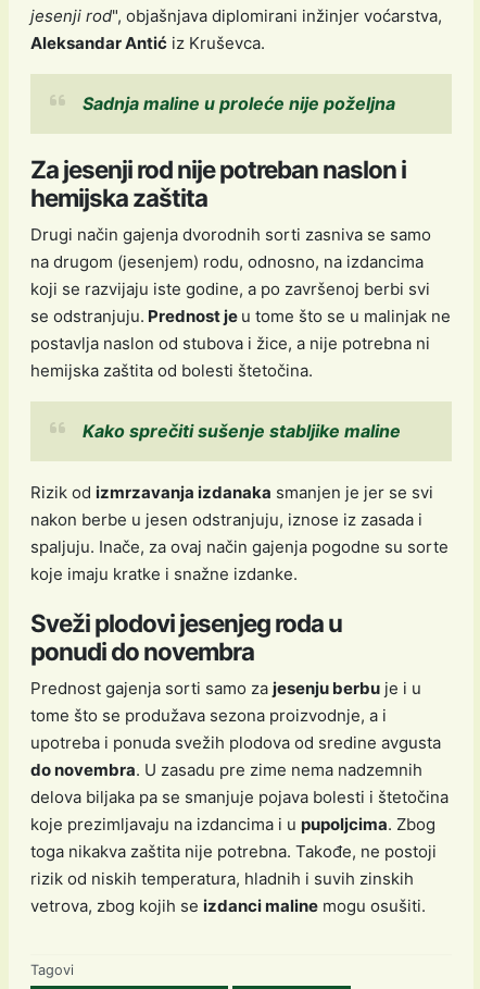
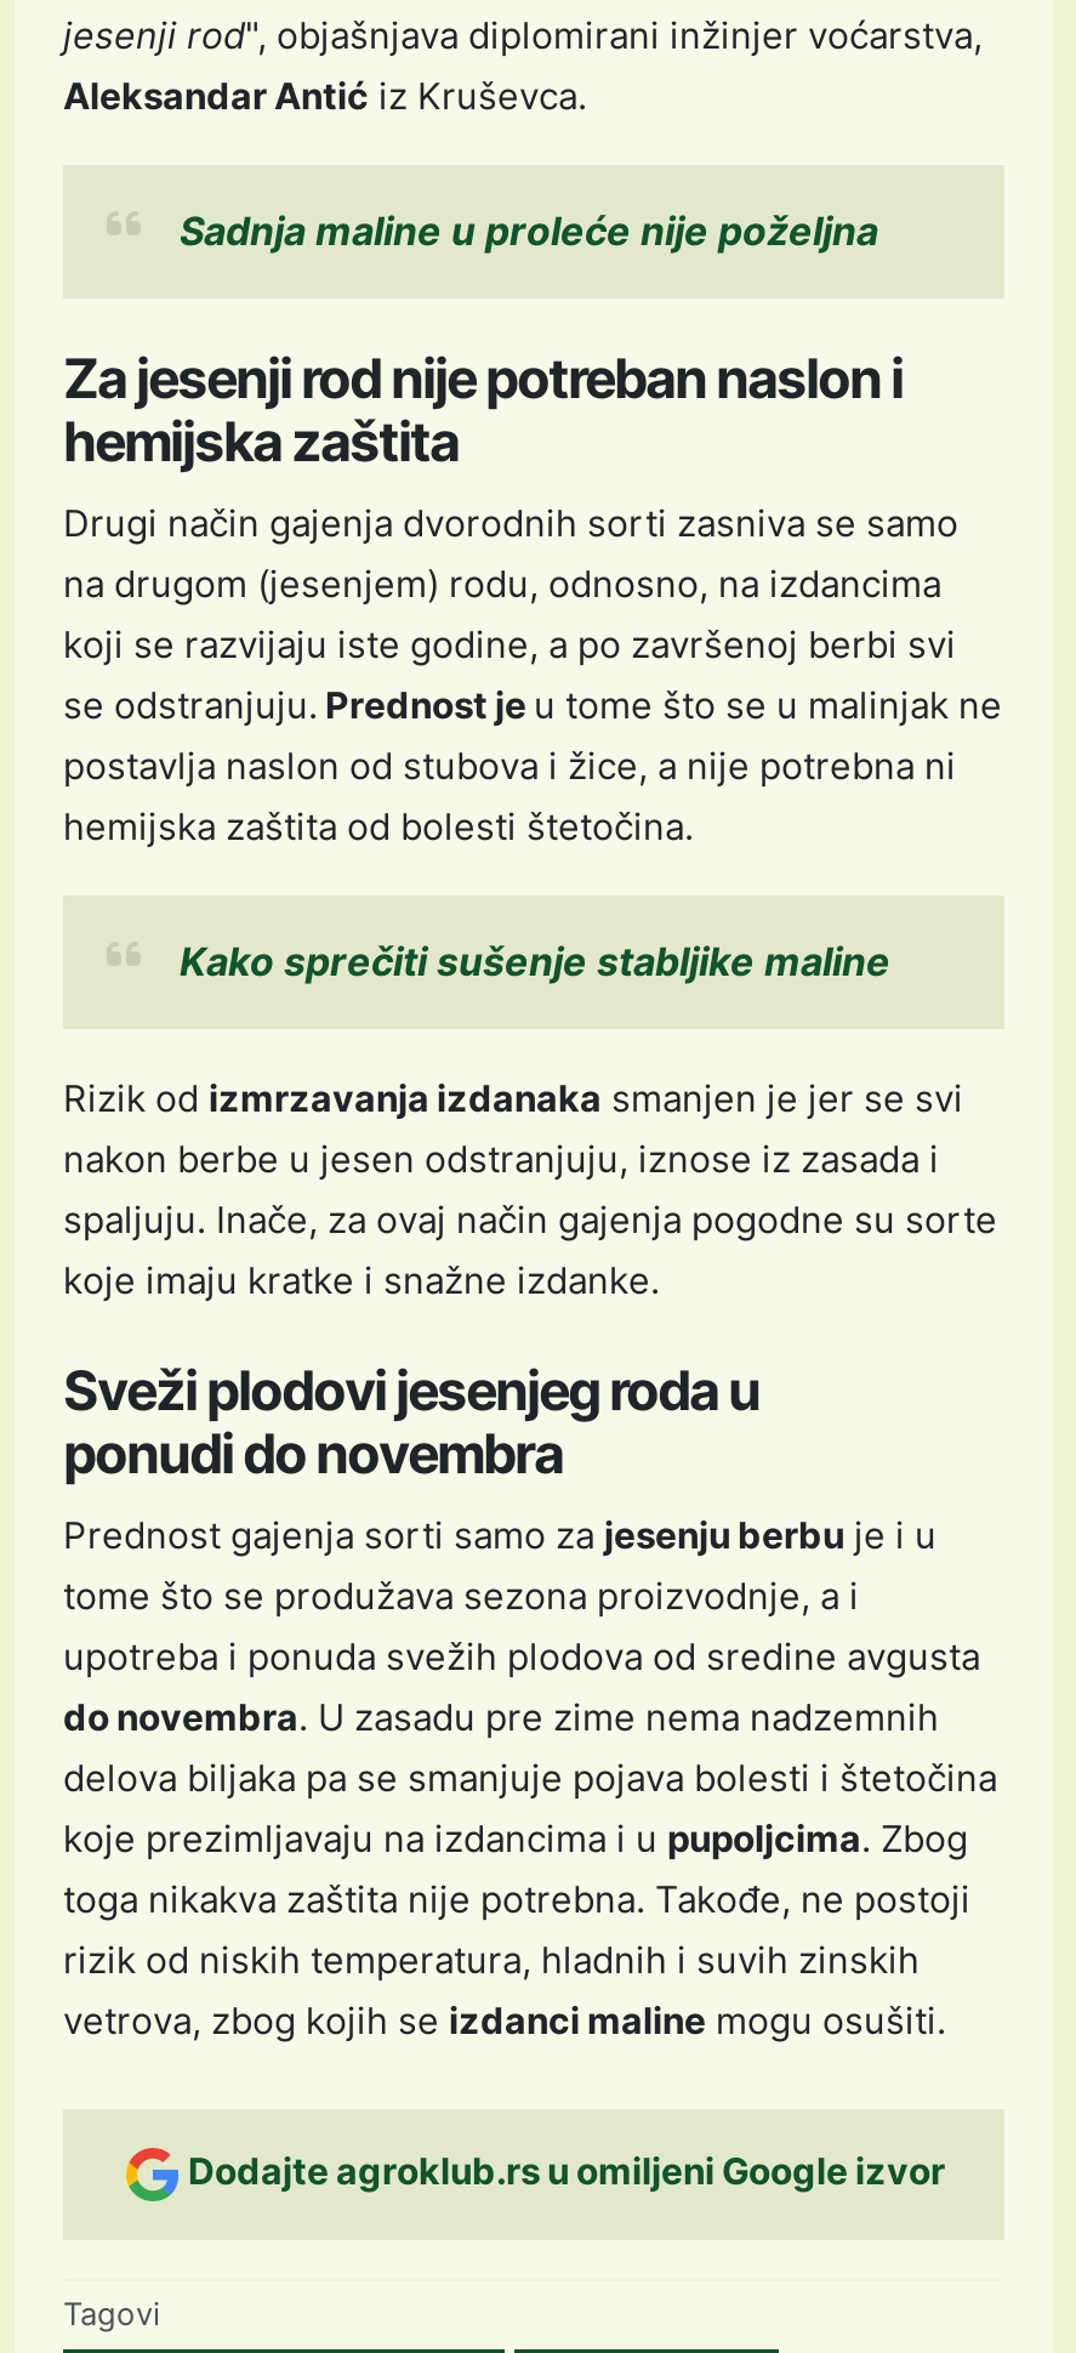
none -> [188,2147,945,2194] Dodajte agroklub.rs u omiljeni Google izvor

